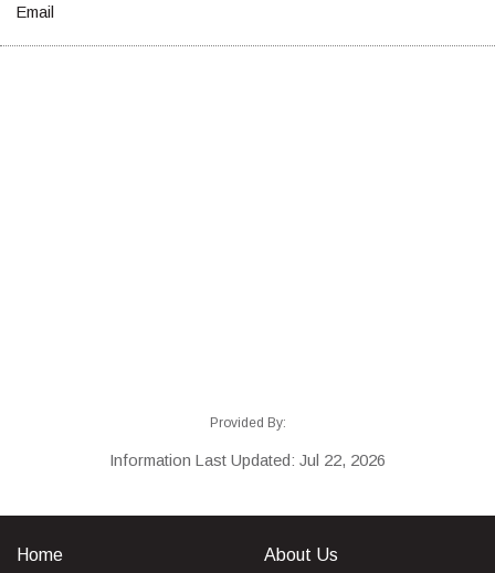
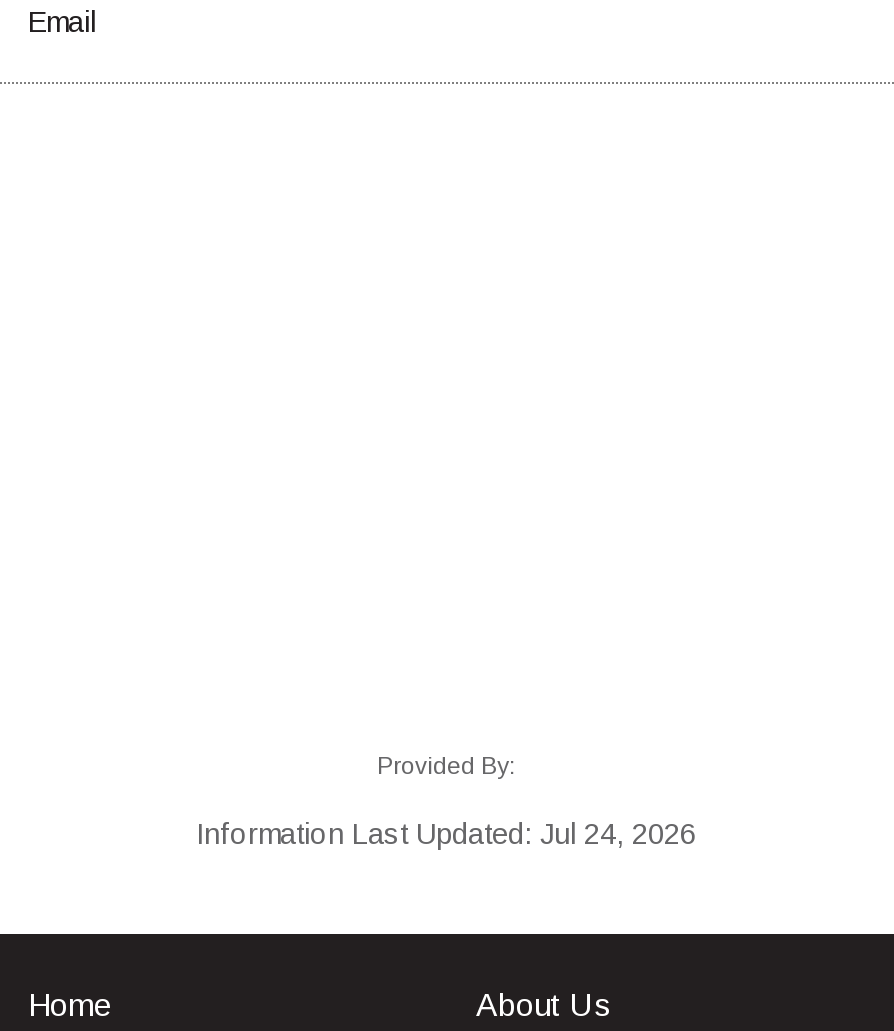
[109,451,386,469] Information Last Updated: Jul 22, 2026 -> [196,817,696,849] Information Last Updated: Jul 24, 2026

